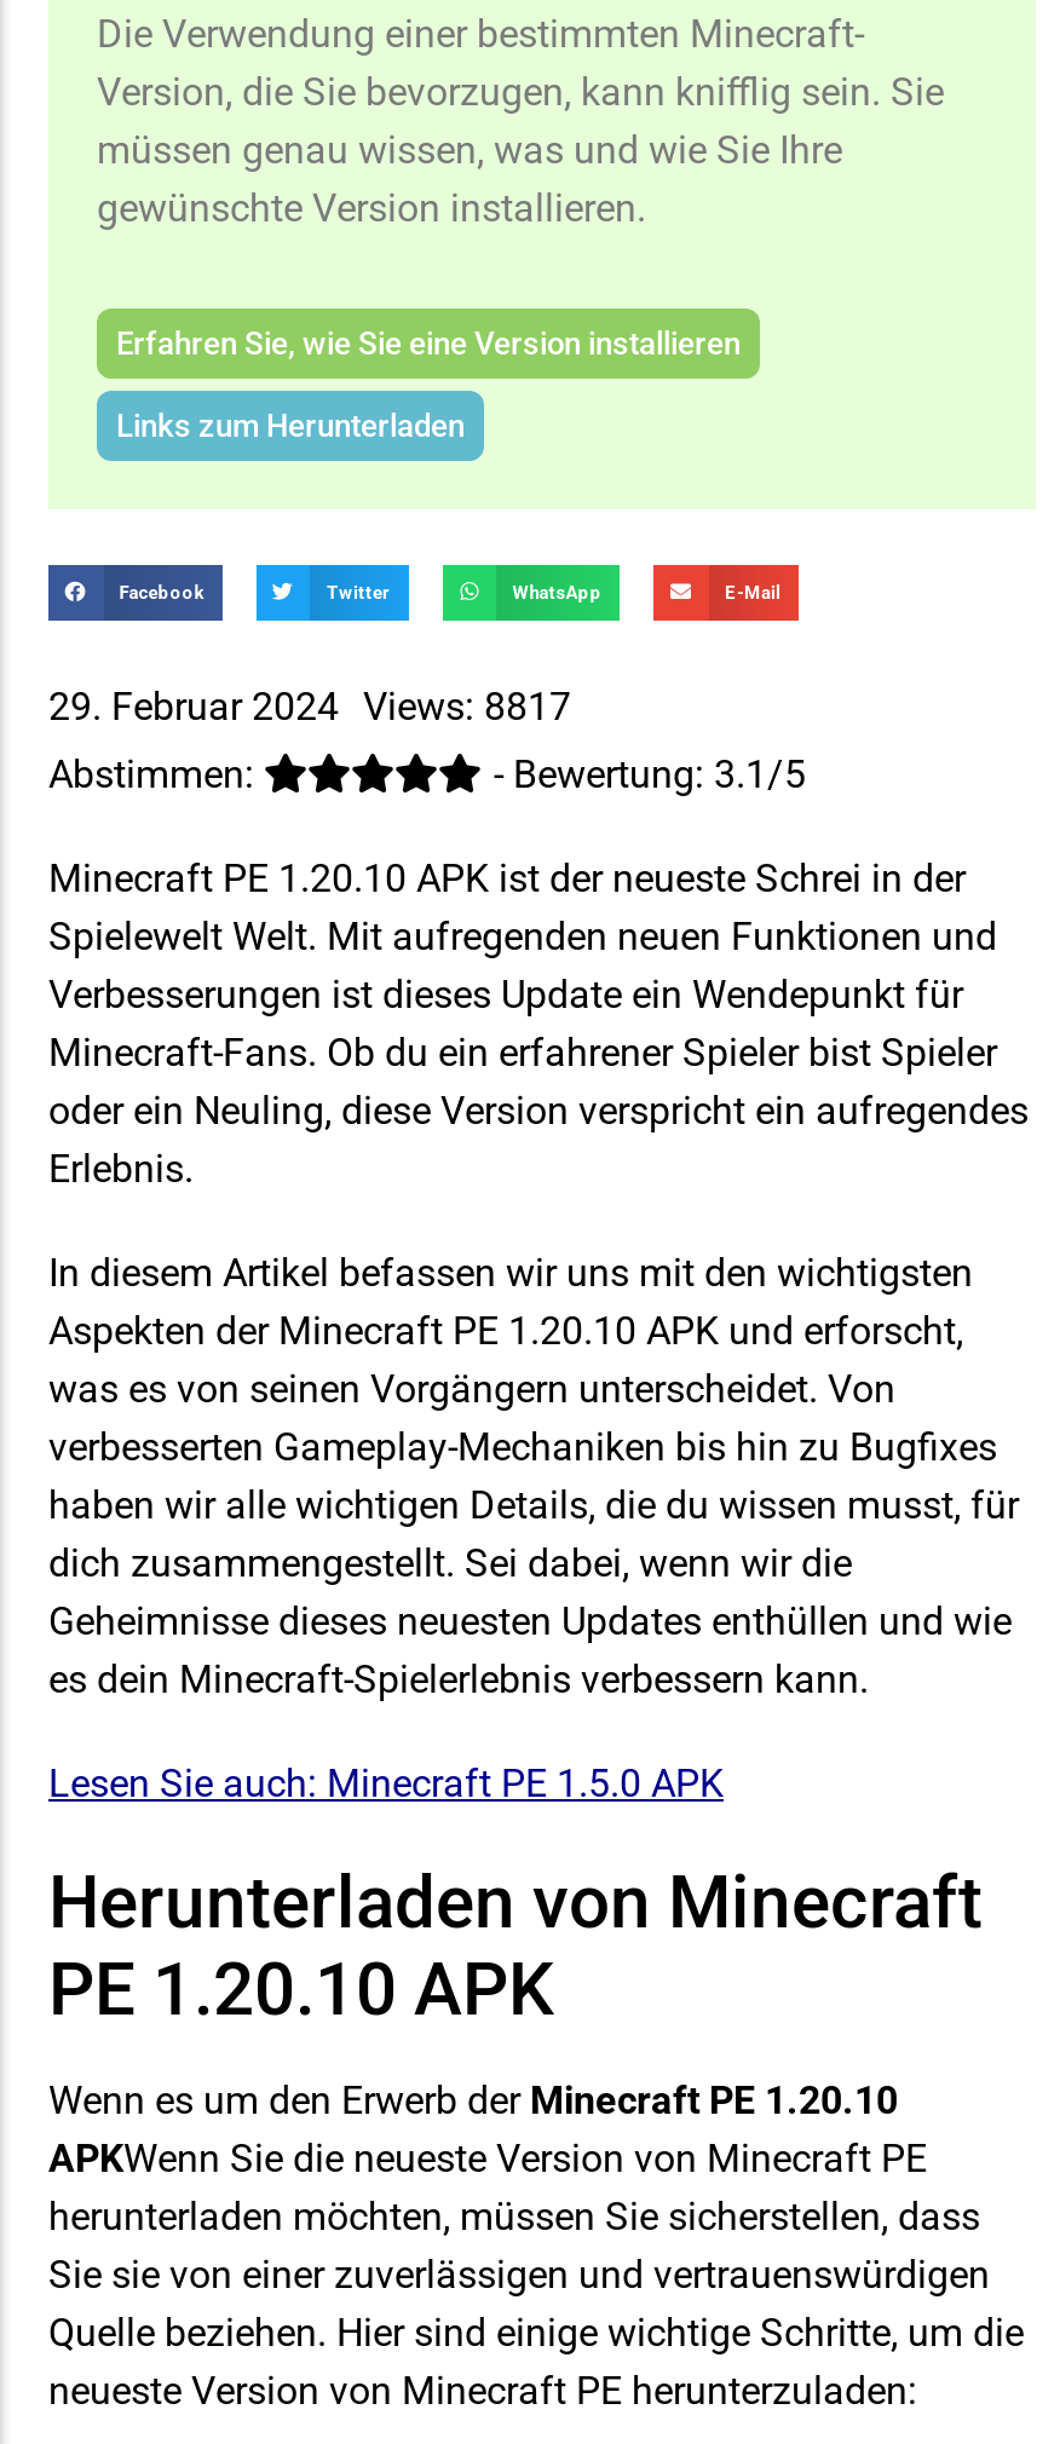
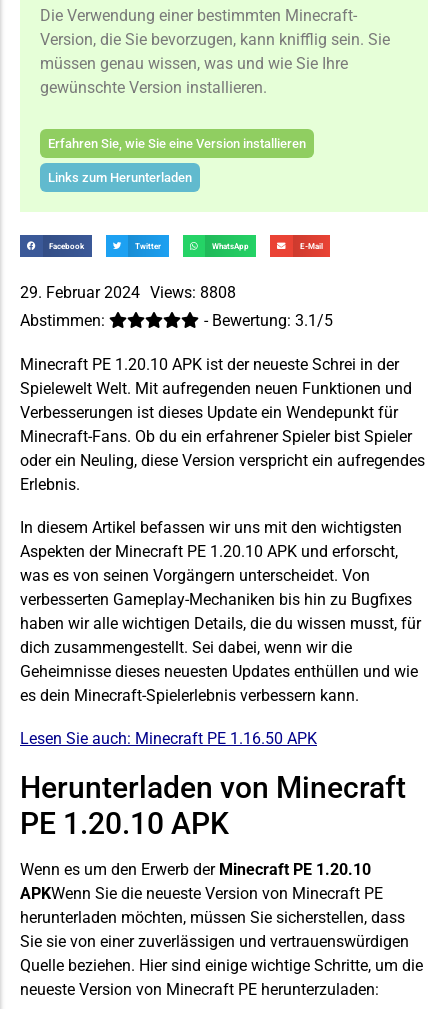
[48,682,571,728] 29. Februar 2024 Views: 8817 -> [20,283,236,302] 29. Februar 2024 Views: 8808
[48,1760,724,1806] Lesen Sie auch: Minecraft PE 1.5.0 APK -> [20,729,317,748] Lesen Sie auch: Minecraft PE 1.16.50 APK

